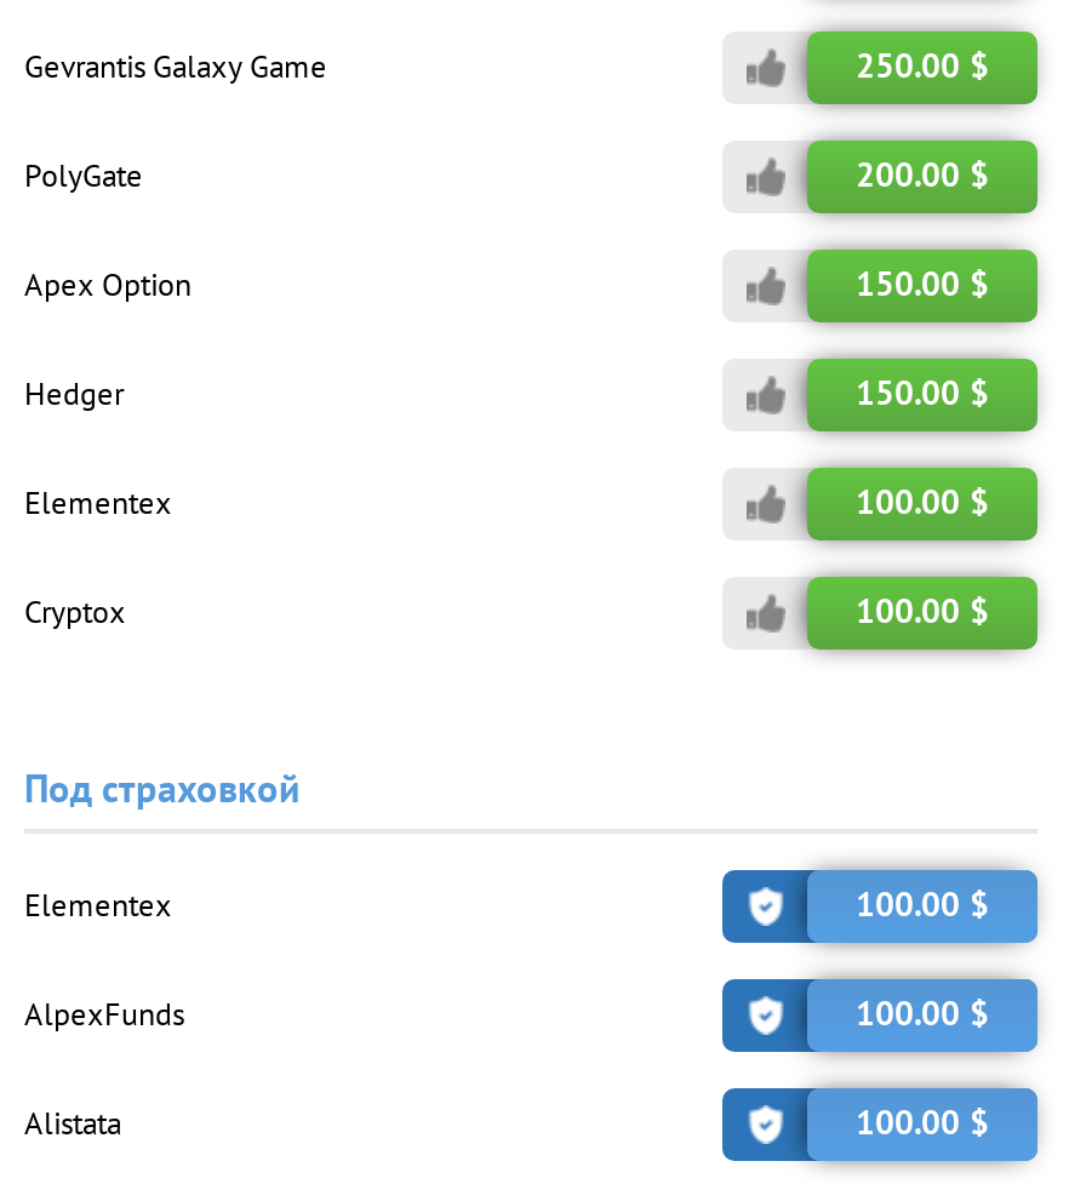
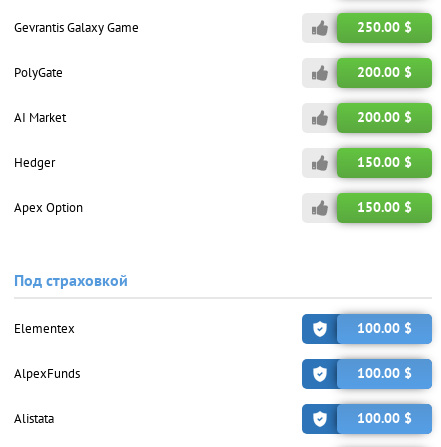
[24,262,989,306] Apex Option | 150.00 $ -> [14,108,412,126] AI Market | 200.00 $
[24,480,989,633] Elementex | 100.00 $ | Cryptox | 100.00 $ -> [14,198,412,216] Apex Option | 150.00 $

